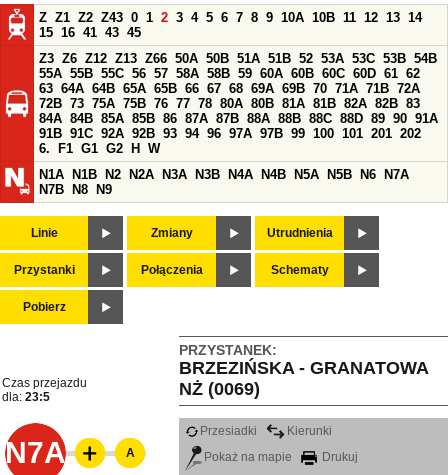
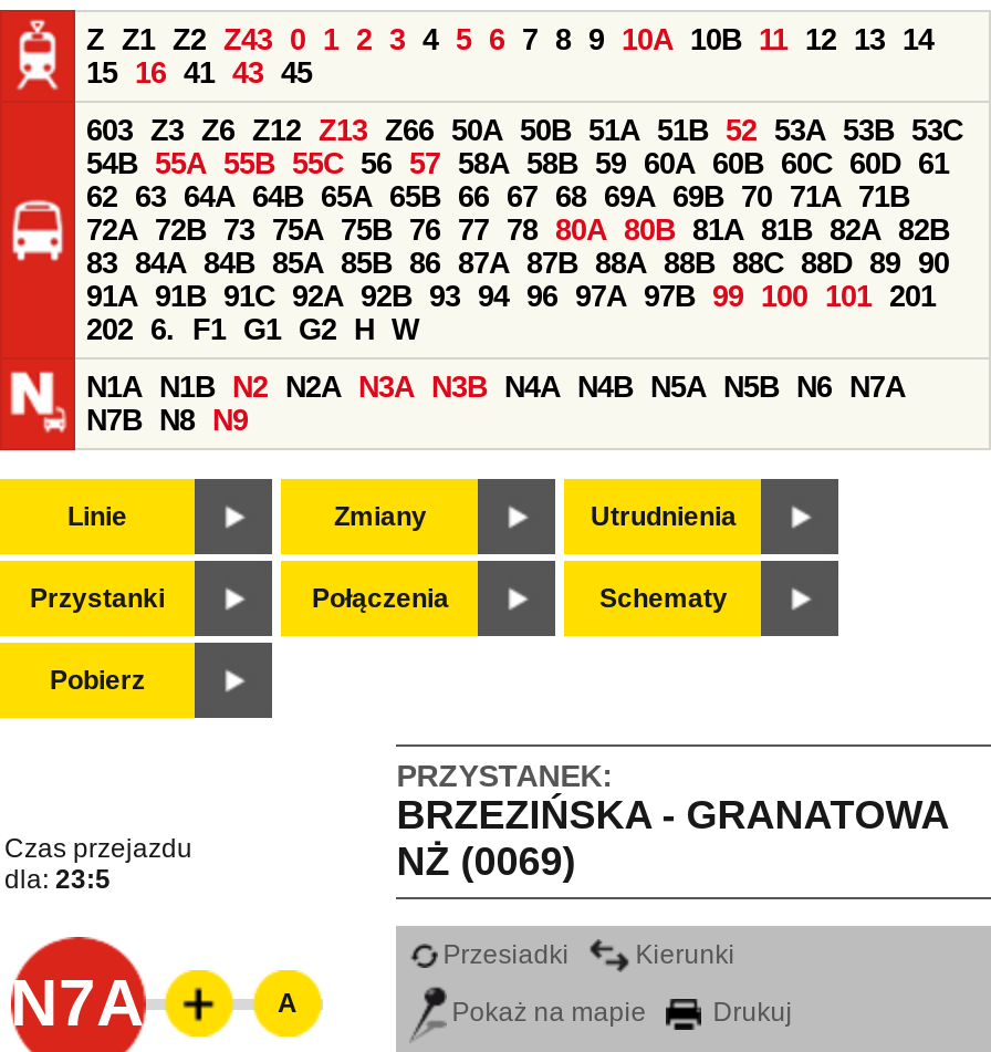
[39,51,438,156] Z3 Z6 Z12 Z13 Z66 50A 50B 51A 51B 52 53A 53C 53B 54B | 55A 55B 55C 56 57 58A 58B 59 60A 60B 60C 60D 61 62 | 63 64A 64B 65A 65B 66 67 68 69A 69B 70 71A 71B 72A | 72B 73 75A 75B 76 77 78 80A 80B 81A 81B 82A 82B 83 | 84A 84B 85A 85B 86 87A 87B 88A 88B 88C 88D 89 90 91A | 91B 91C 92A 92B 93 94 96 97A 97B 99 100 101 201 202 | 6. F1 G1 G2 H W -> [86,114,962,346] 603 Z3 Z6 Z12 Z13 Z66 50A 50B 51A 51B 52 53A 53B 53C | 54B 55A 55B 55C 56 57 58A 58B 59 60A 60B 60C 60D 61 | 62 63 64A 64B 65A 65B 66 67 68 69A 69B 70 71A 71B | 72A 72B 73 75A 75B 76 77 78 80A 80B 81A 81B 82A 82B | 83 84A 84B 85A 85B 86 87A 87B 88A 88B 88C 88D 89 90 | 91A 91B 91C 92A 92B 93 94 96 97A 97B 99 100 101 201 | 202 6. F1 G1 G2 H W

